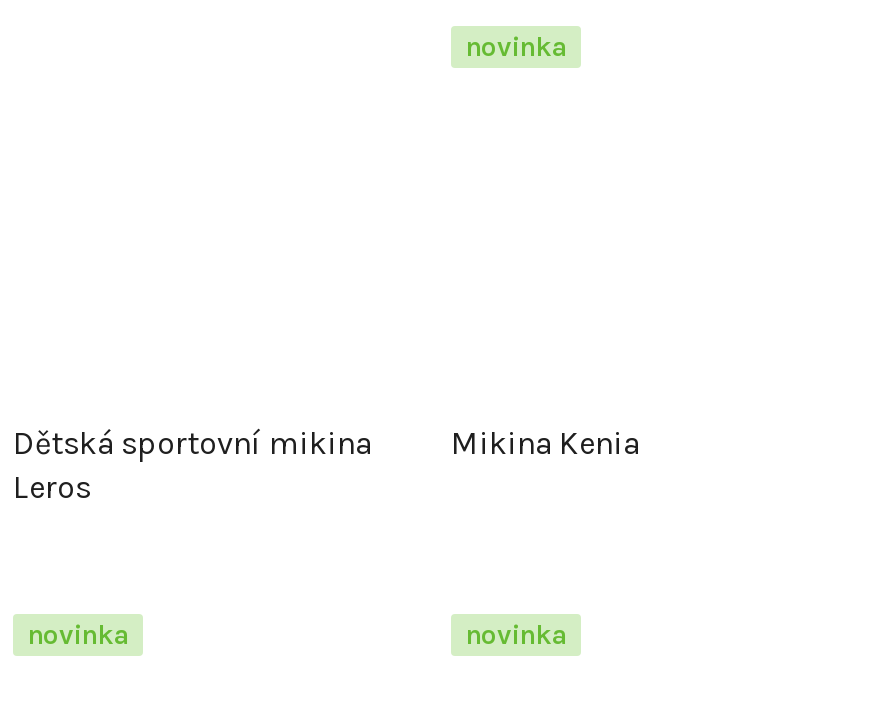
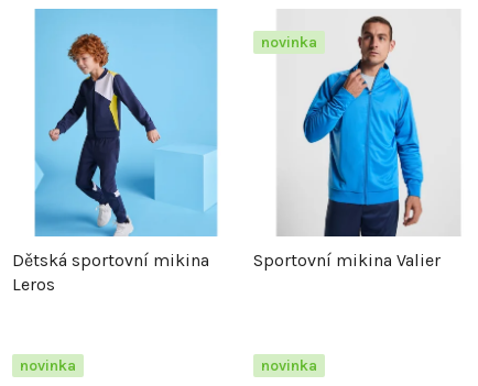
none -> [34,8,218,238] [image]
none -> [276,14,459,238] [image]
[451,425,639,463] Mikina Kenia -> [253,250,441,271] Sportovní mikina Valier

